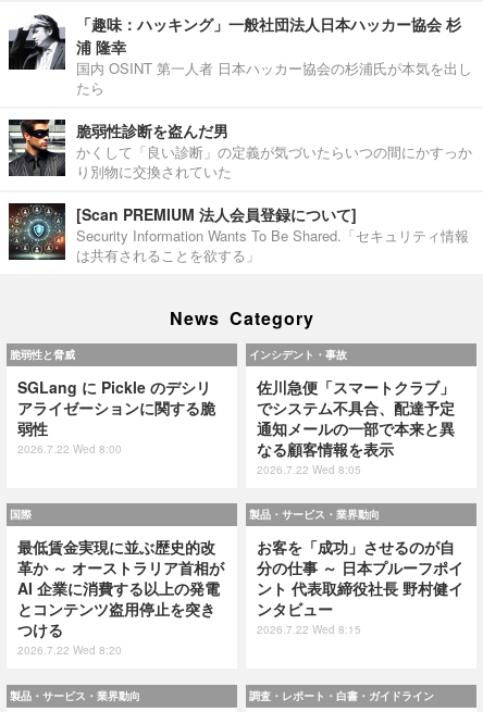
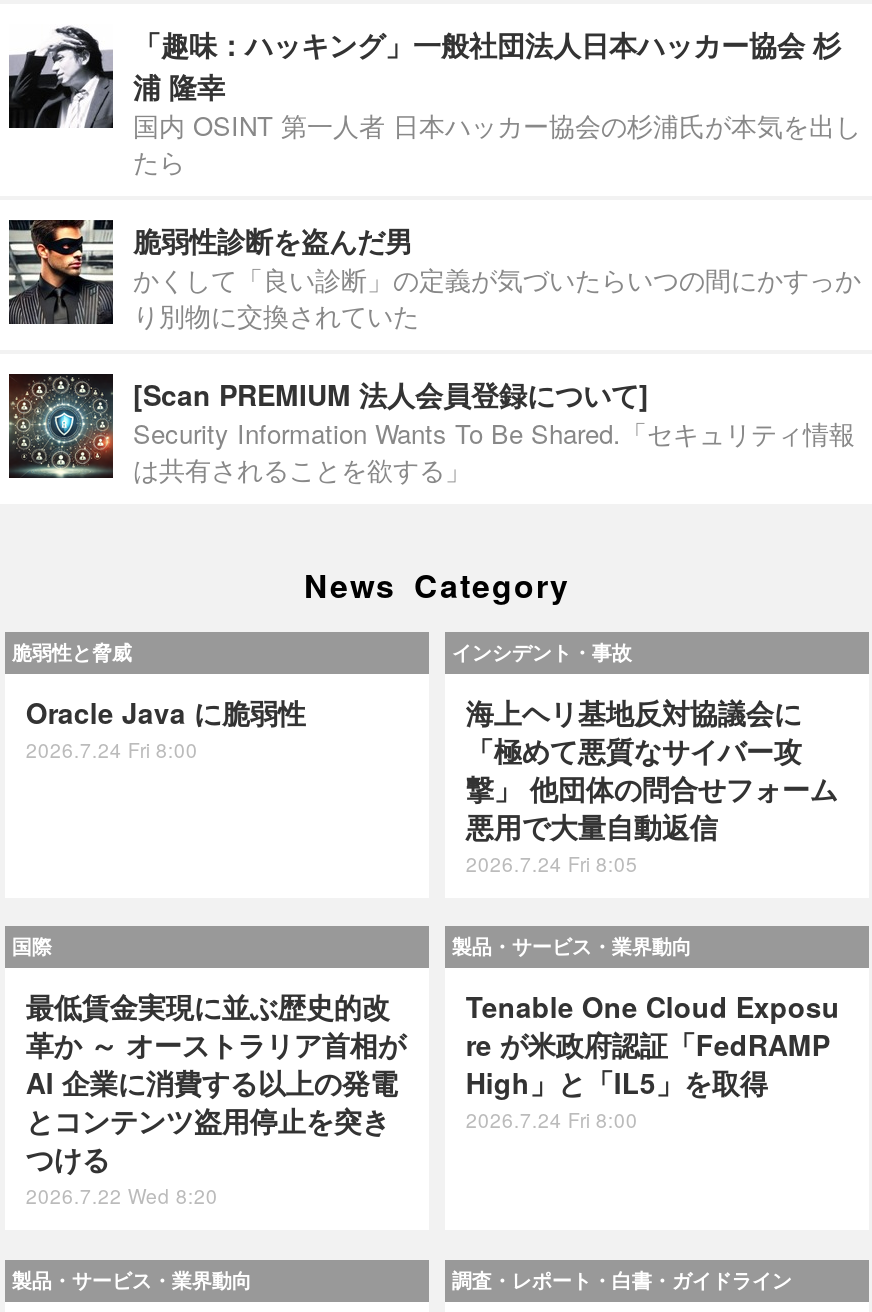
[18,376,216,457] SGLang に Pickle のデシリ | アライゼーションに関する脆 | 弱性 | 2026.7.22 Wed 8:00 -> [26,692,306,764] Oracle Java に脆弱性 | 2026.7.24 Fri 8:00
[257,376,455,477] 佐川急便「スマートクラブ」 | でシステム不具合、配達予定 | 通知メールの一部で本来と異 | なる顧客情報を表示 | 2026.7.22 Wed 8:05 -> [466,692,838,878] 海上ヘリ基地反対協議会に | 「極めて悪質なサイバー攻 | 撃」 他団体の問合せフォーム | 悪用で大量自動返信 | 2026.7.24 Fri 8:05
[257,536,464,637] お客を「成功」させるのが自 | 分の仕事 ～ 日本プルーフポイ | ント 代表取締役社長 野村健イ | ンタビュー | 2026.7.22 Wed 8:15 -> [466,987,840,1135] Tenable One Cloud Exposu | re が米政府認証「FedRAMP | High」と「IL5」を取得 | 2026.7.24 Fri 8:00

